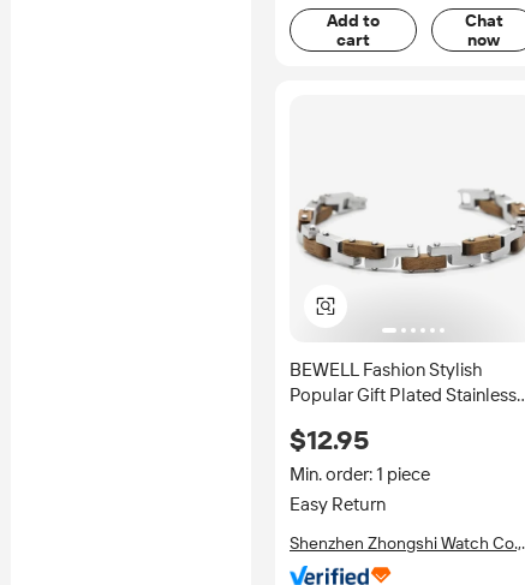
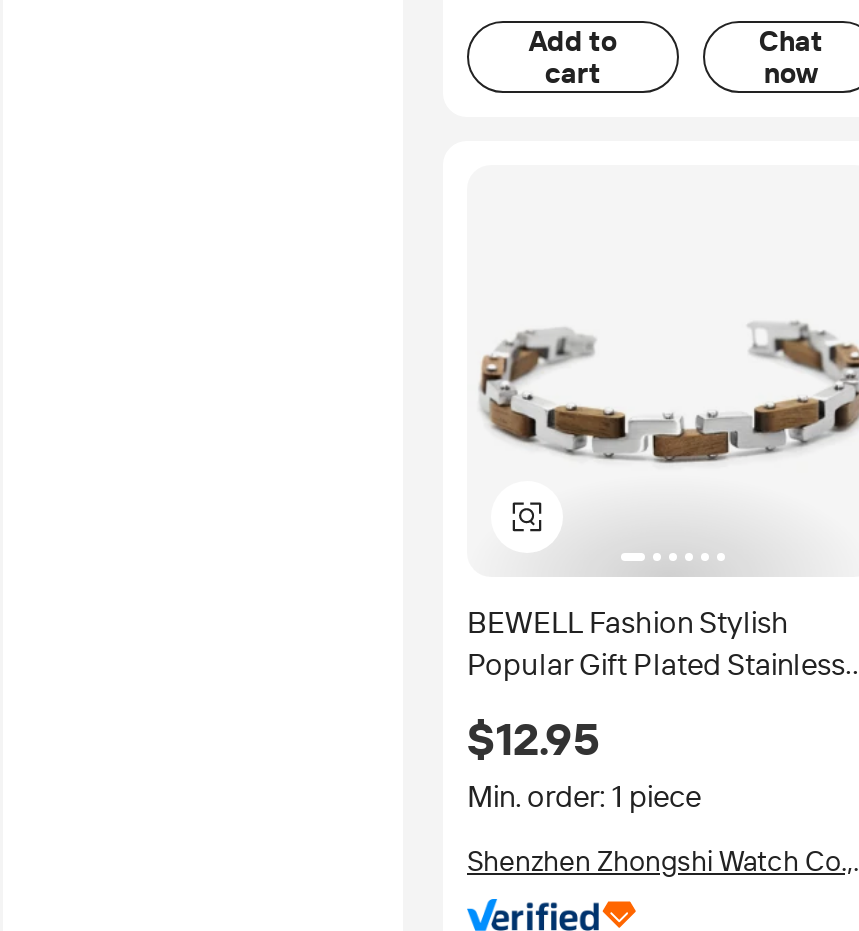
[290,494,386,515] Easy Return -> none

